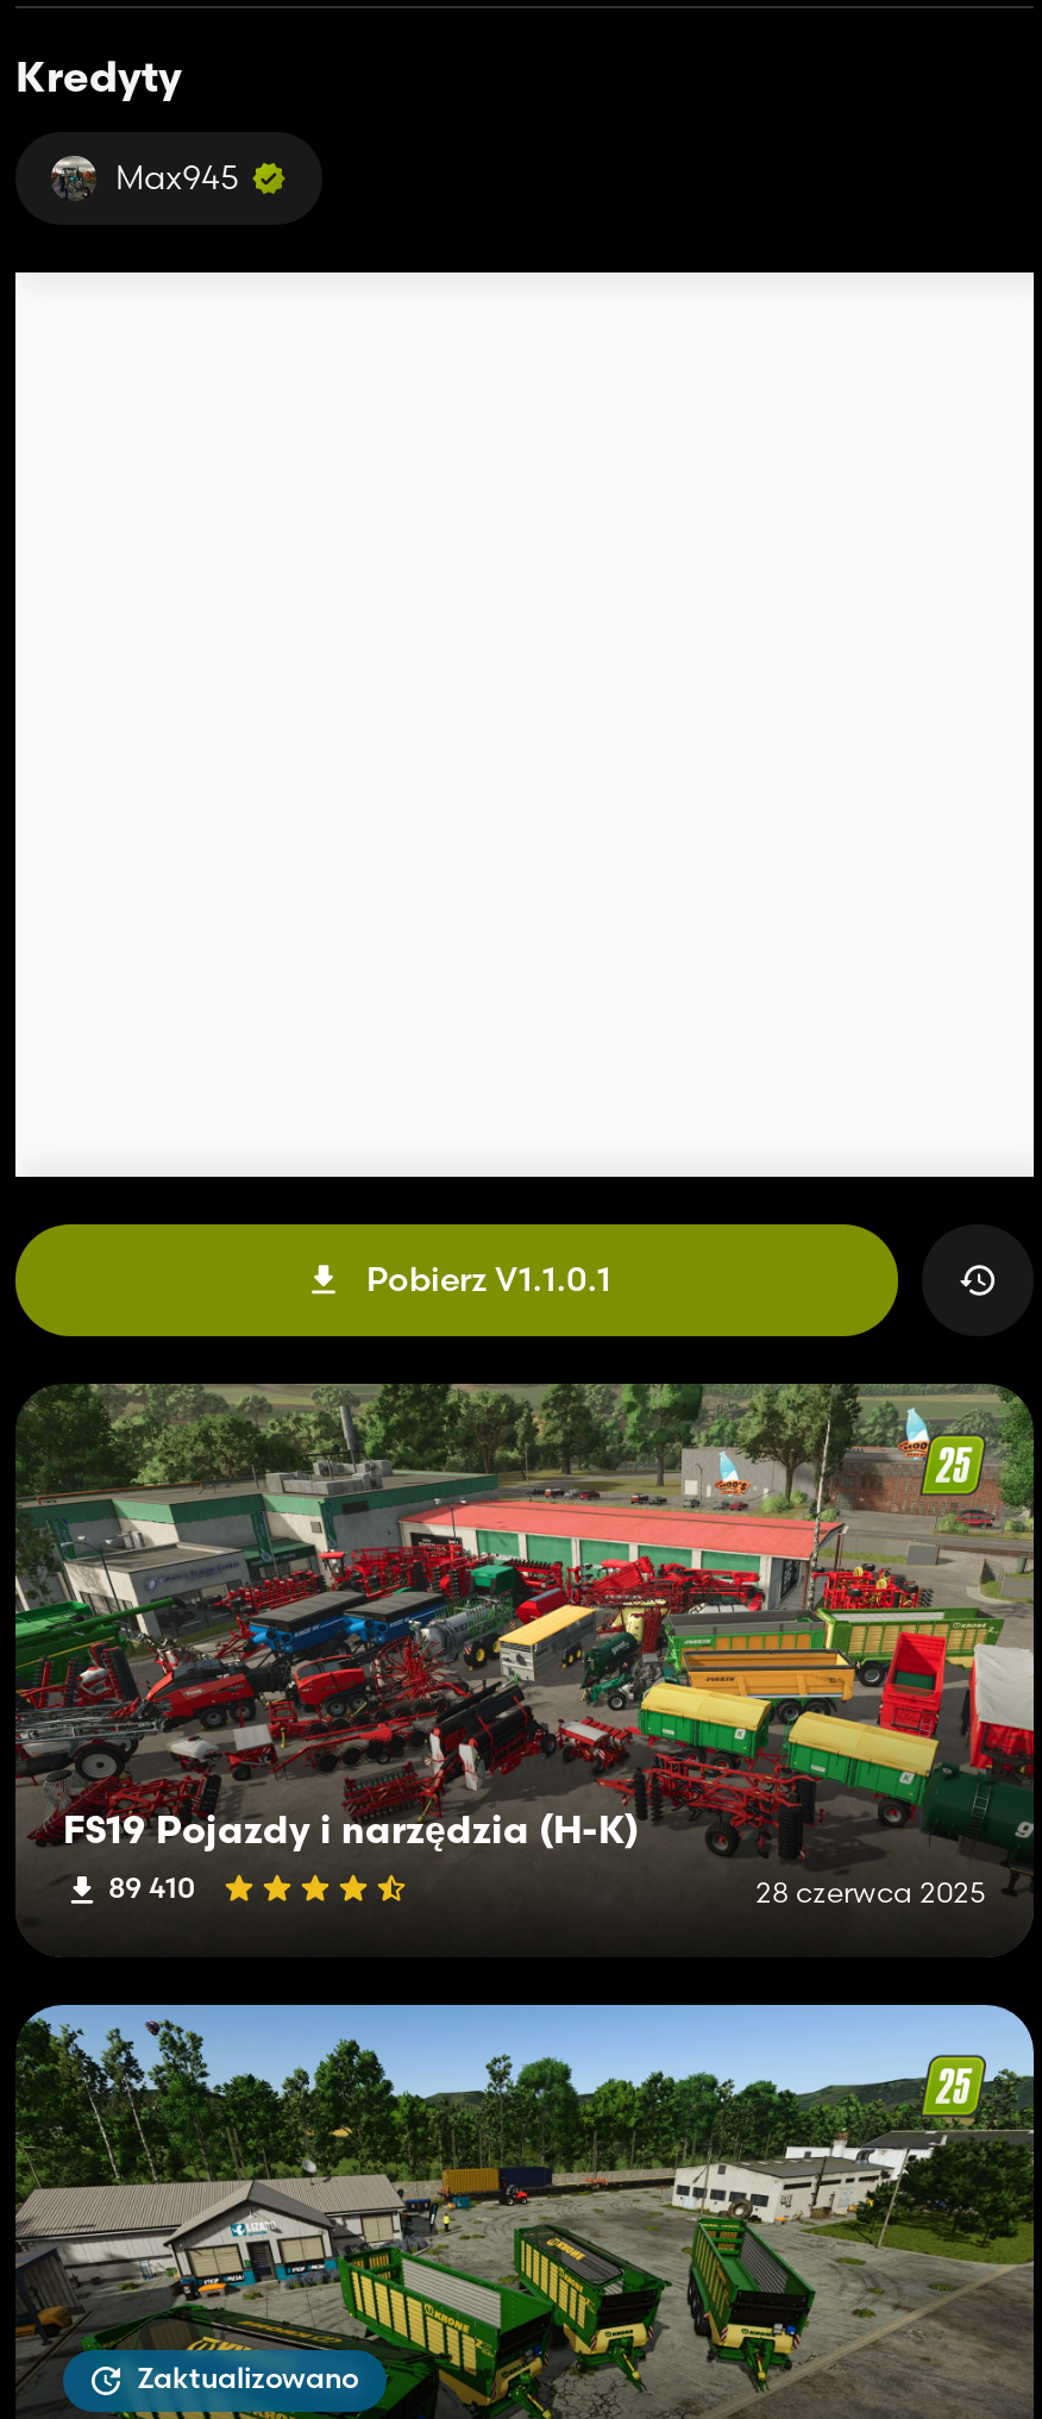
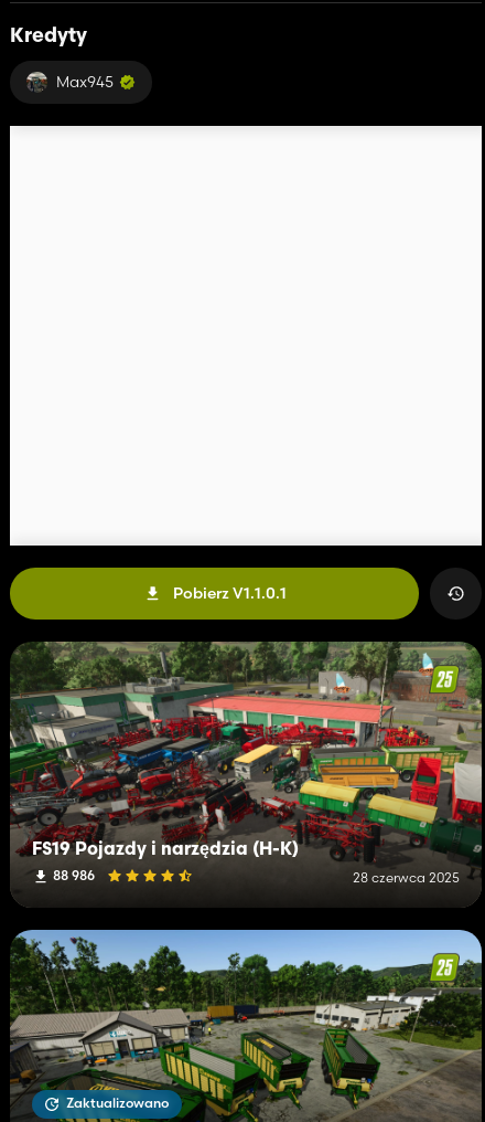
[108,1869,196,1905] 89 410 -> [53,867,95,883] 88 986

